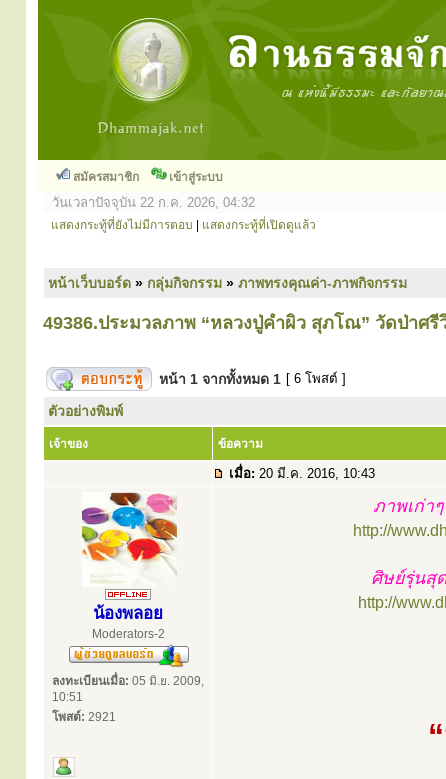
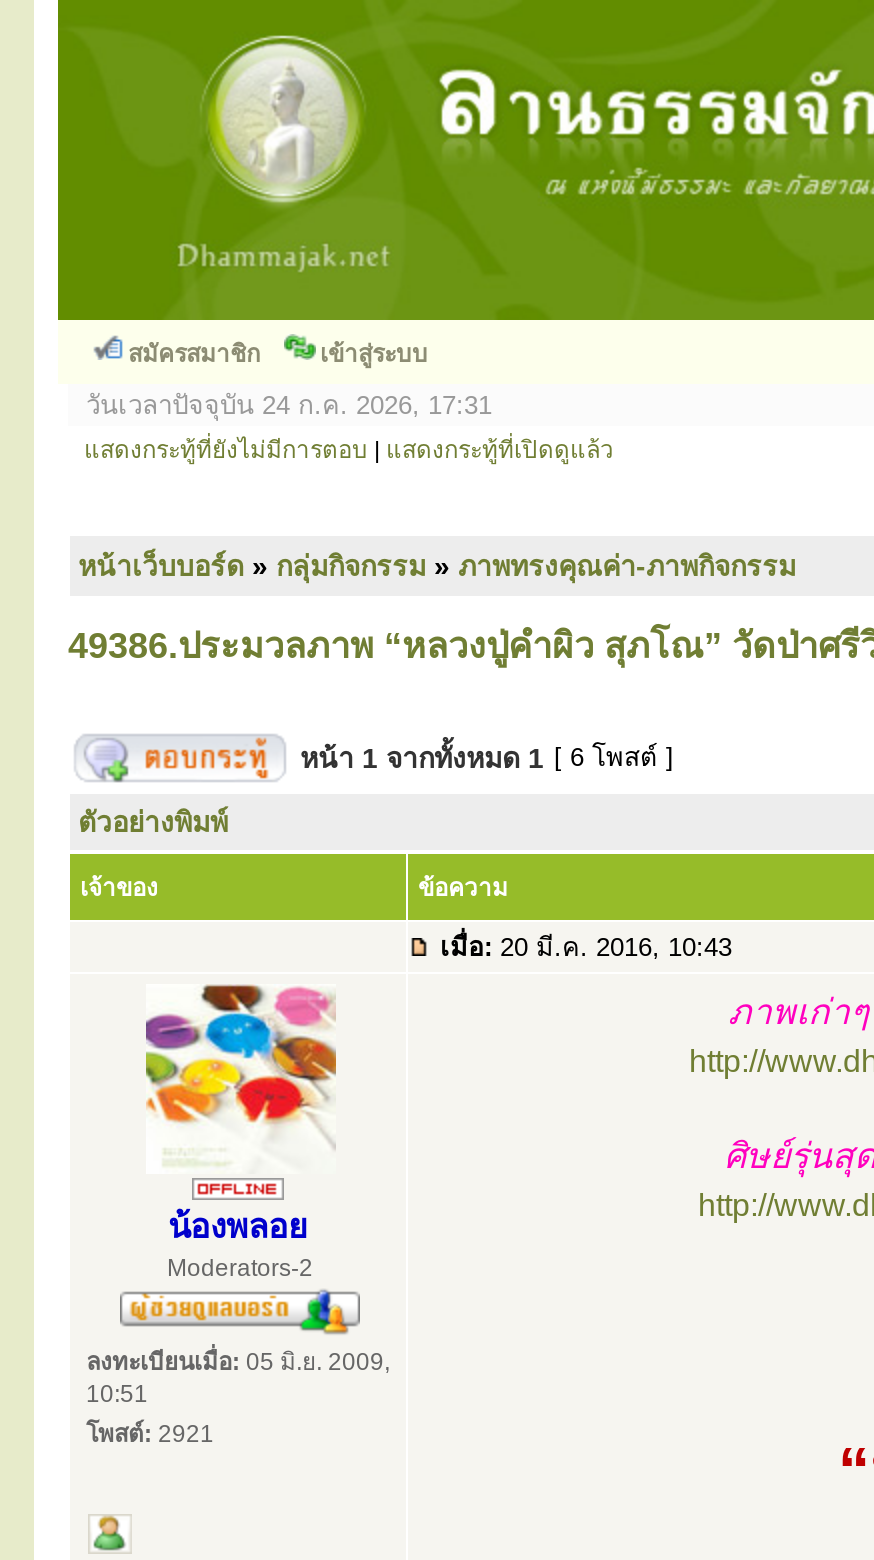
[52,195,263,210] วันเวลาปัจจุบัน 22 ก.ค. 2026, 04:32 -> [86,390,508,420] วันเวลาปัจจุบัน 24 ก.ค. 2026, 17:31

